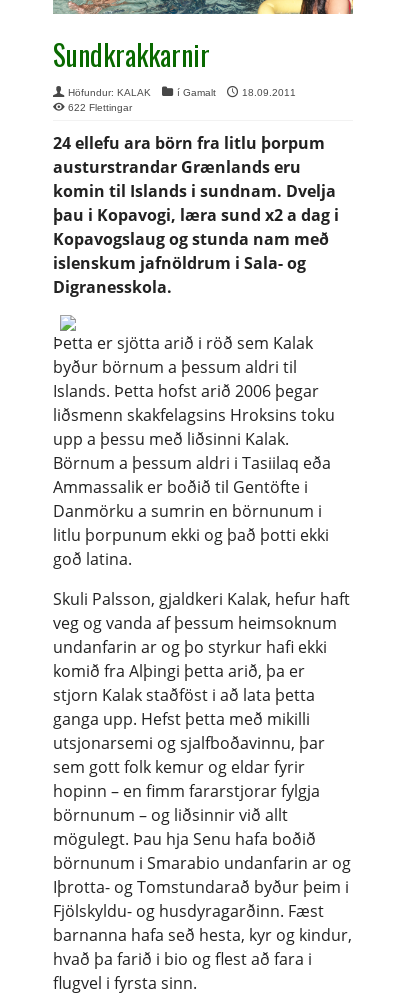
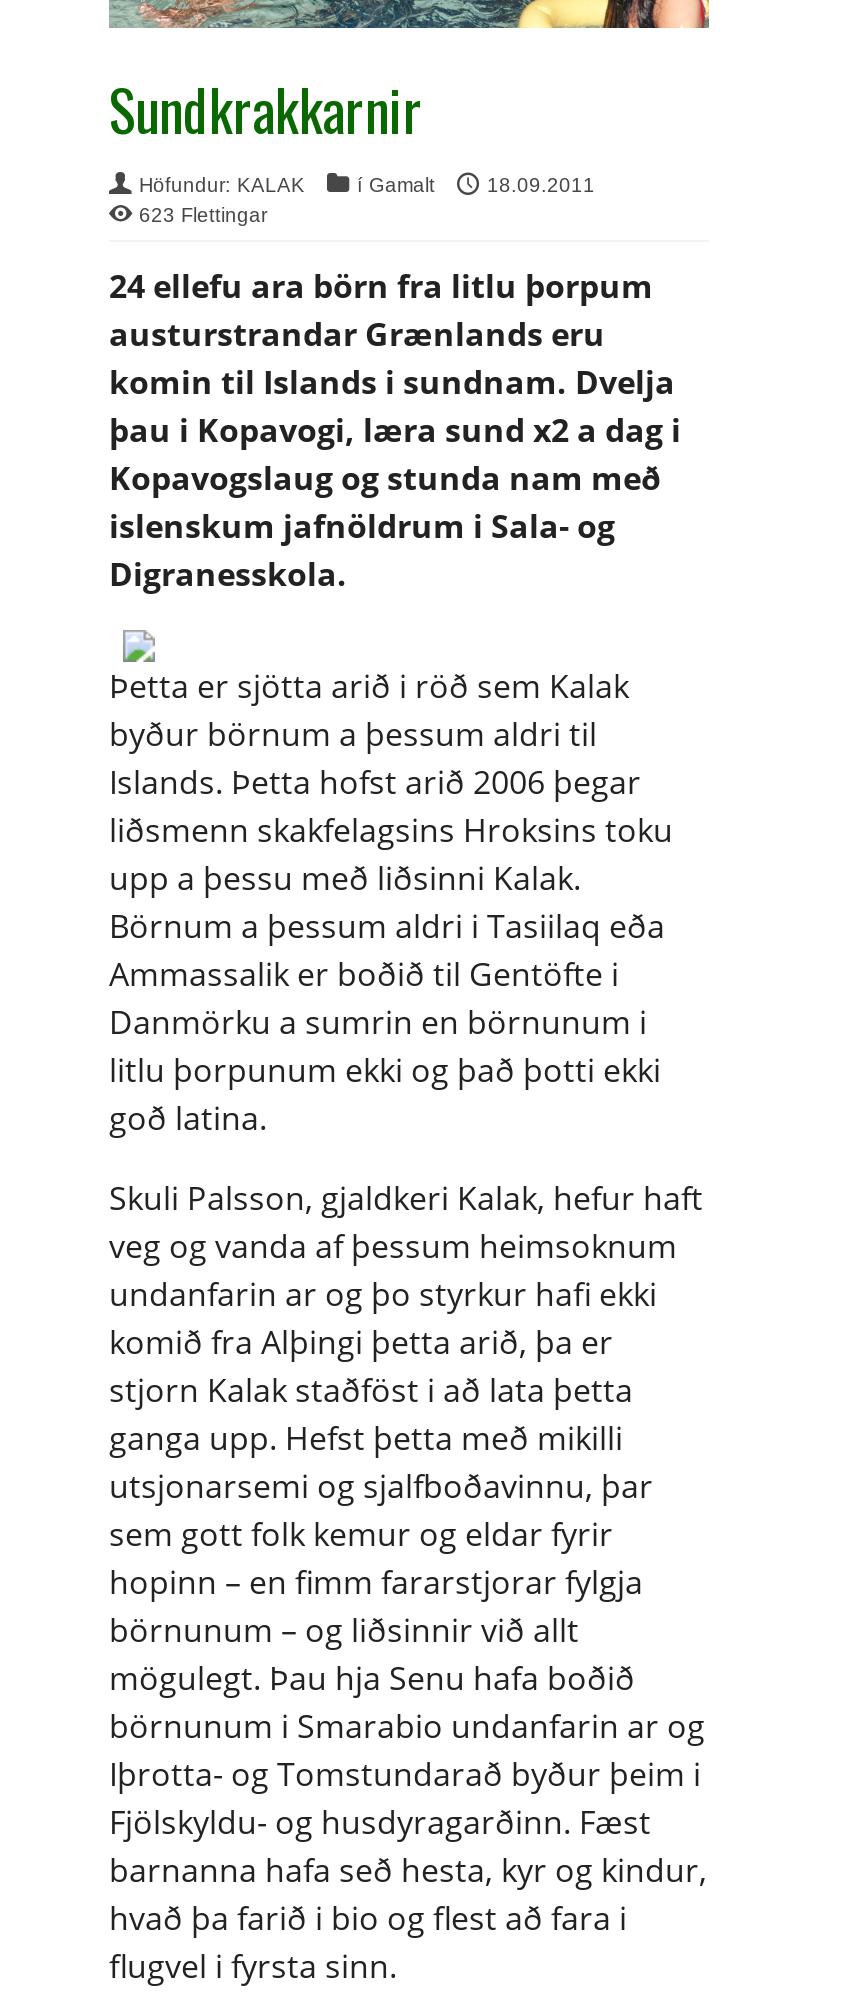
[68,102,132,113] 622 Flettingar -> [139,204,267,226] 623 Flettingar

